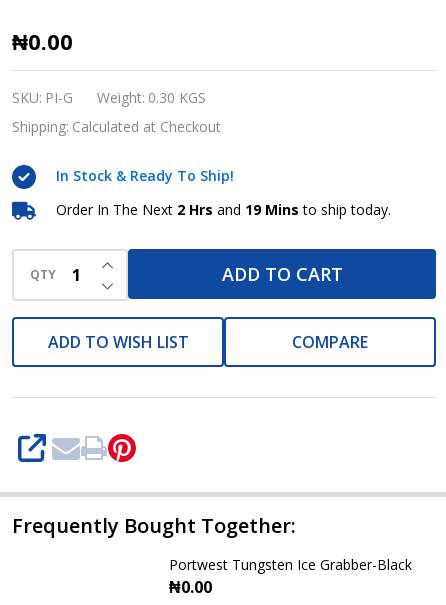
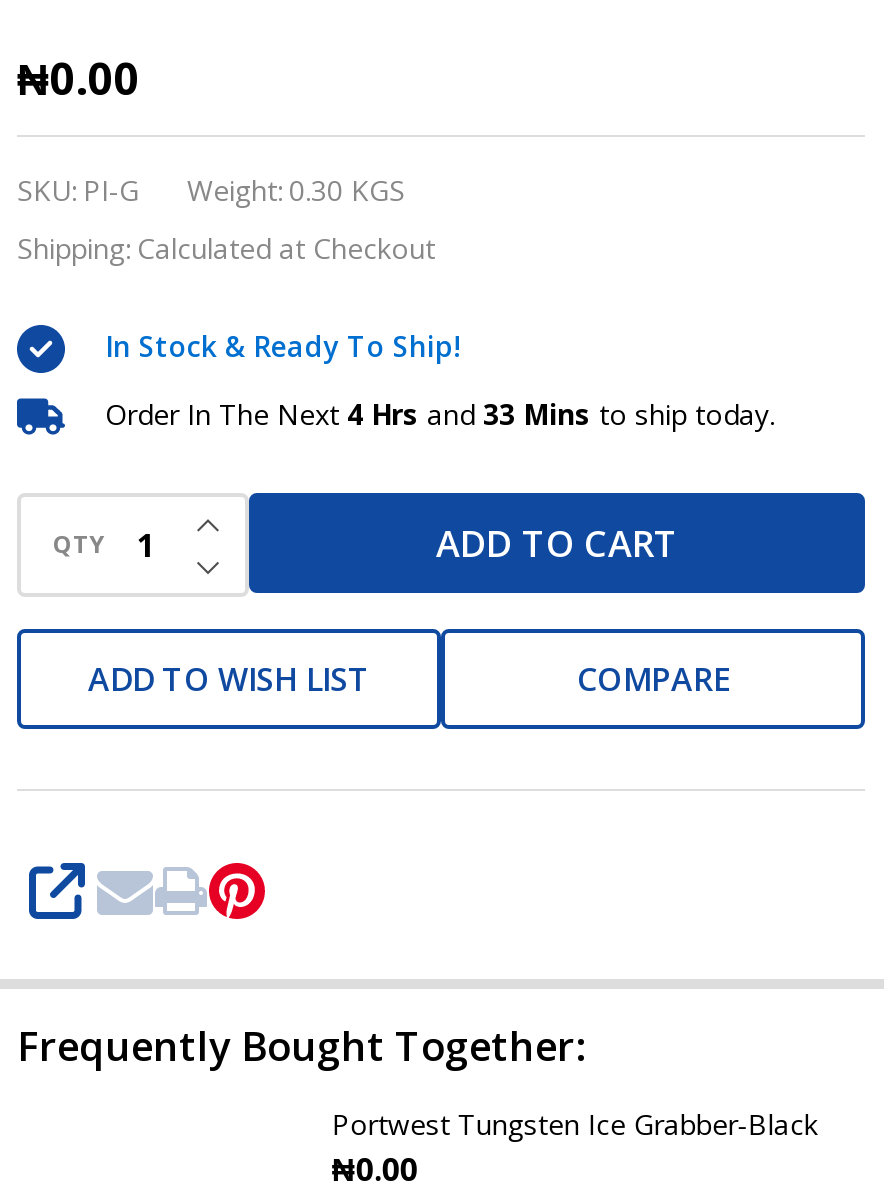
[56,200,391,219] Order In The Next 2 Hrs and 19 Mins to ship today. -> [105,395,775,433] Order In The Next 4 Hrs and 33 Mins to ship today.

